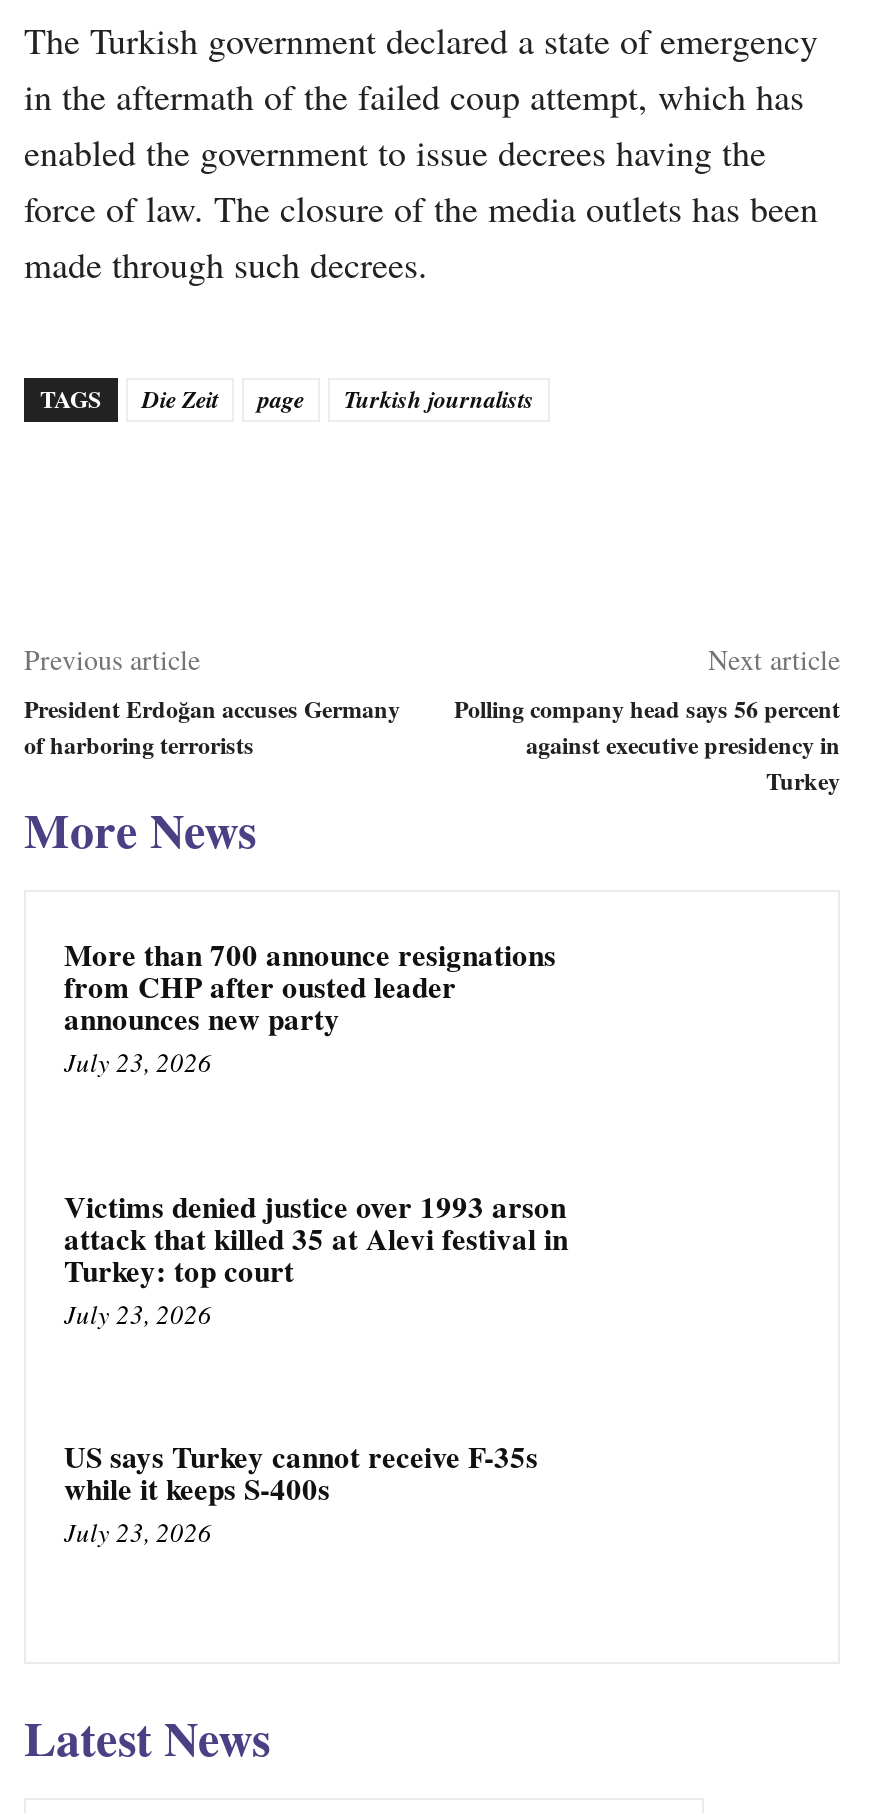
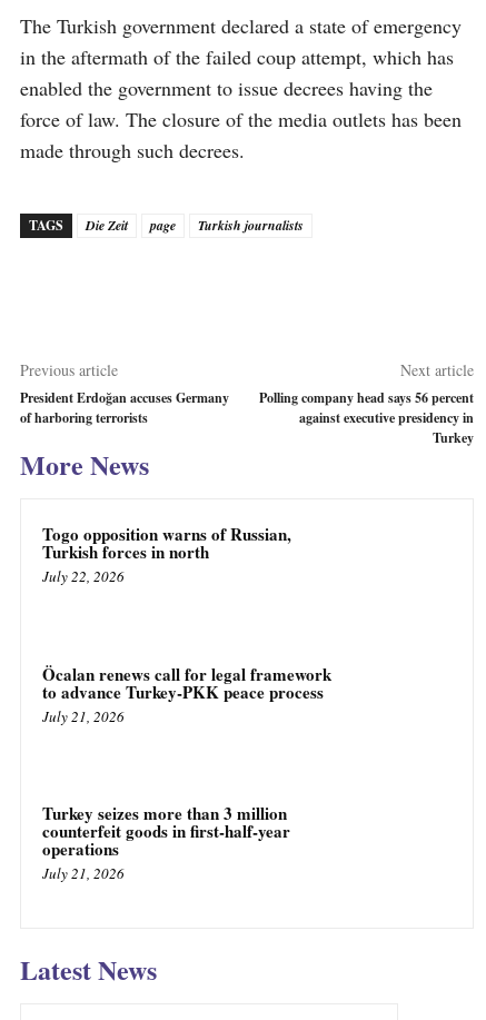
[64,932,556,1080] More than 700 announce resignations | from CHP after ousted leader | announces new party | July 23, 2026 -> [42,522,291,586] Togo opposition warns of Russian, | Turkish forces in north | July 22, 2026
[64,1184,568,1332] Victims denied justice over 1993 arson | attack that killed 35 at Alevi festival in | Turkey: top court | July 23, 2026 -> [42,662,331,726] Öcalan renews call for legal framework | to advance Turkey-PKK peace process | July 21, 2026
[64,1435,538,1551] US says Turkey cannot receive F-35s | while it keeps S-400s | July 23, 2026 -> [42,801,290,884] Turkey seizes more than 3 million | counterfeit goods in first-half-year | operations | July 21, 2026

